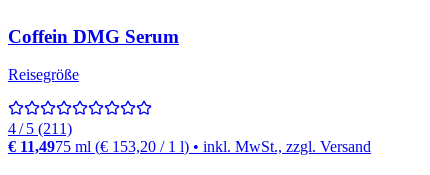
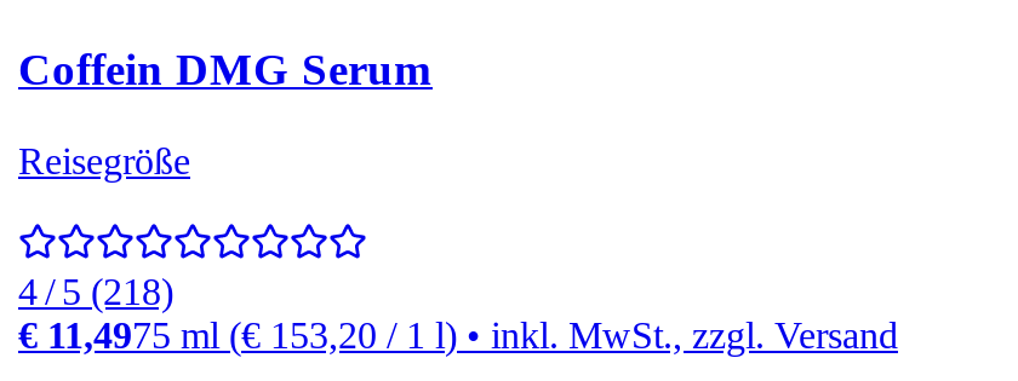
[8,120,72,137] 4 / 5 (211) -> [18,272,173,313] 4 / 5 (218)

